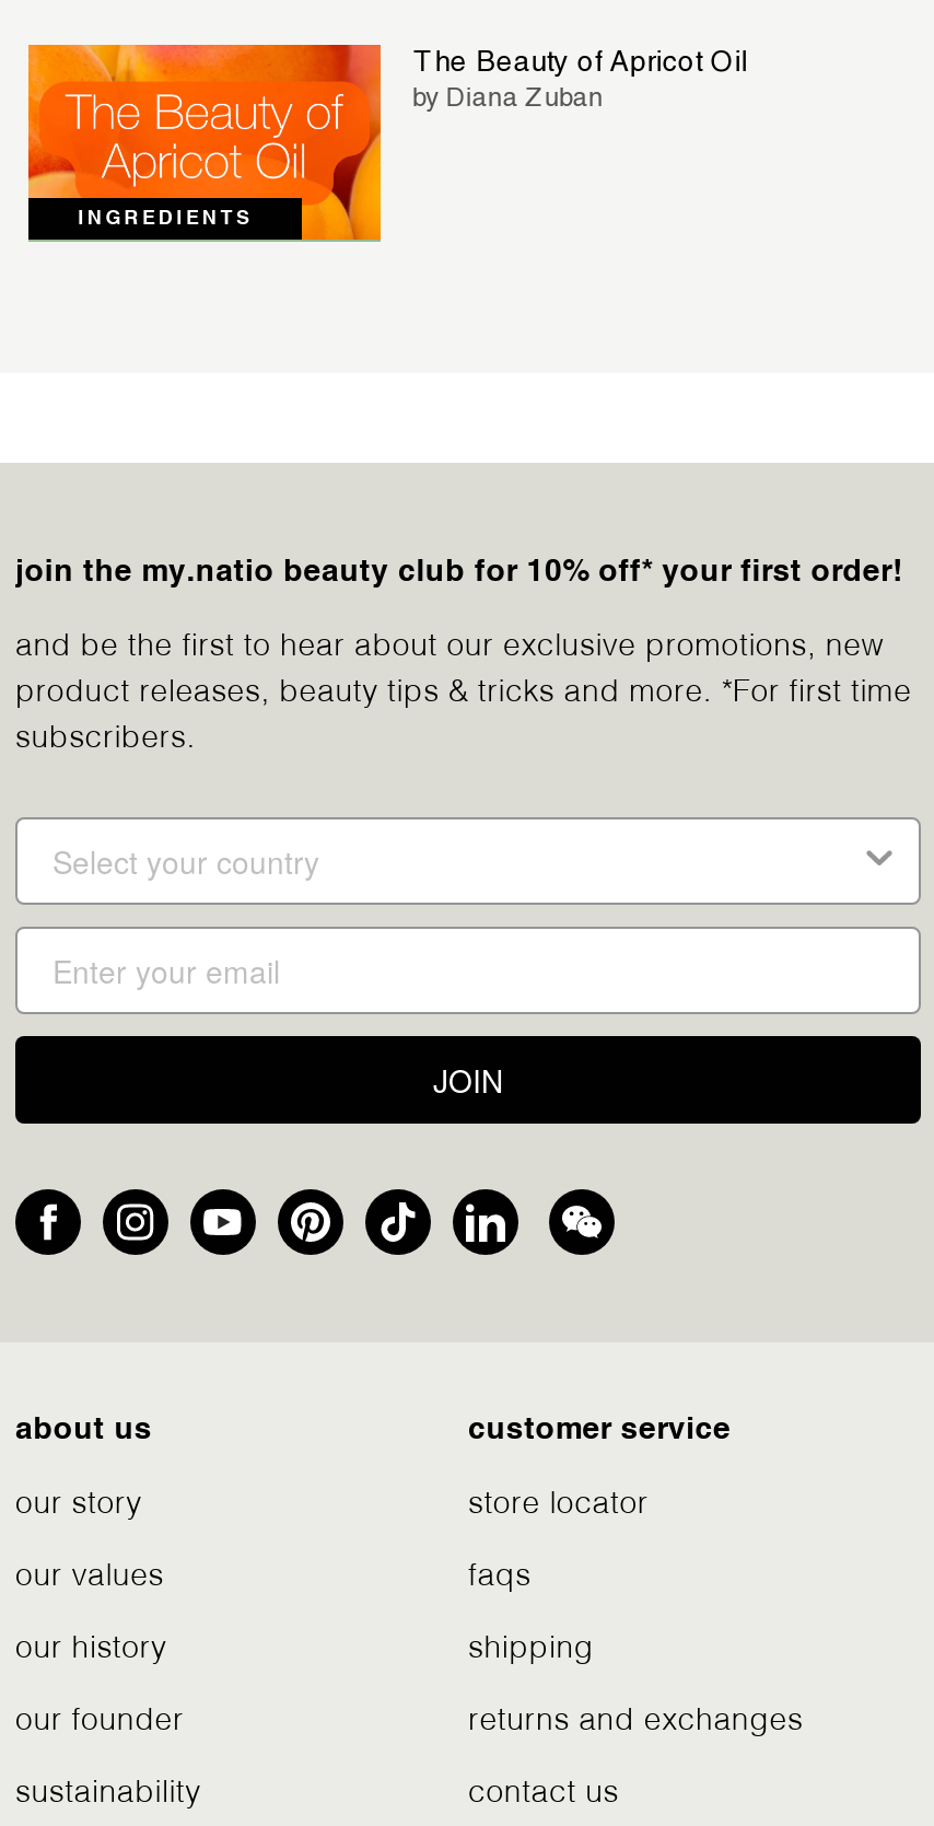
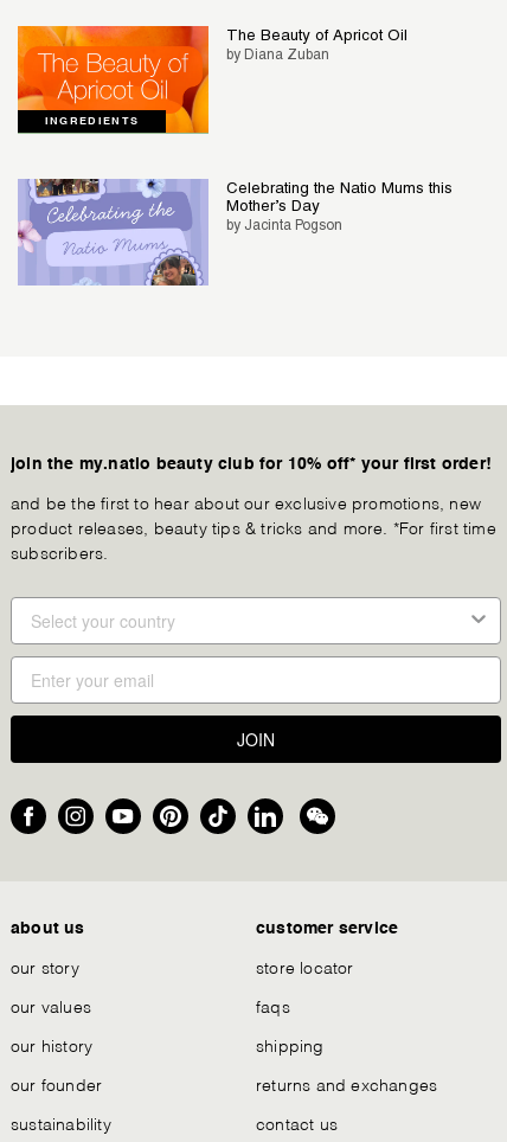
none -> [17,178,452,285] [image] | Celebrating the Natio Mums this | Mother’s Day | by Jacinta Pogson

